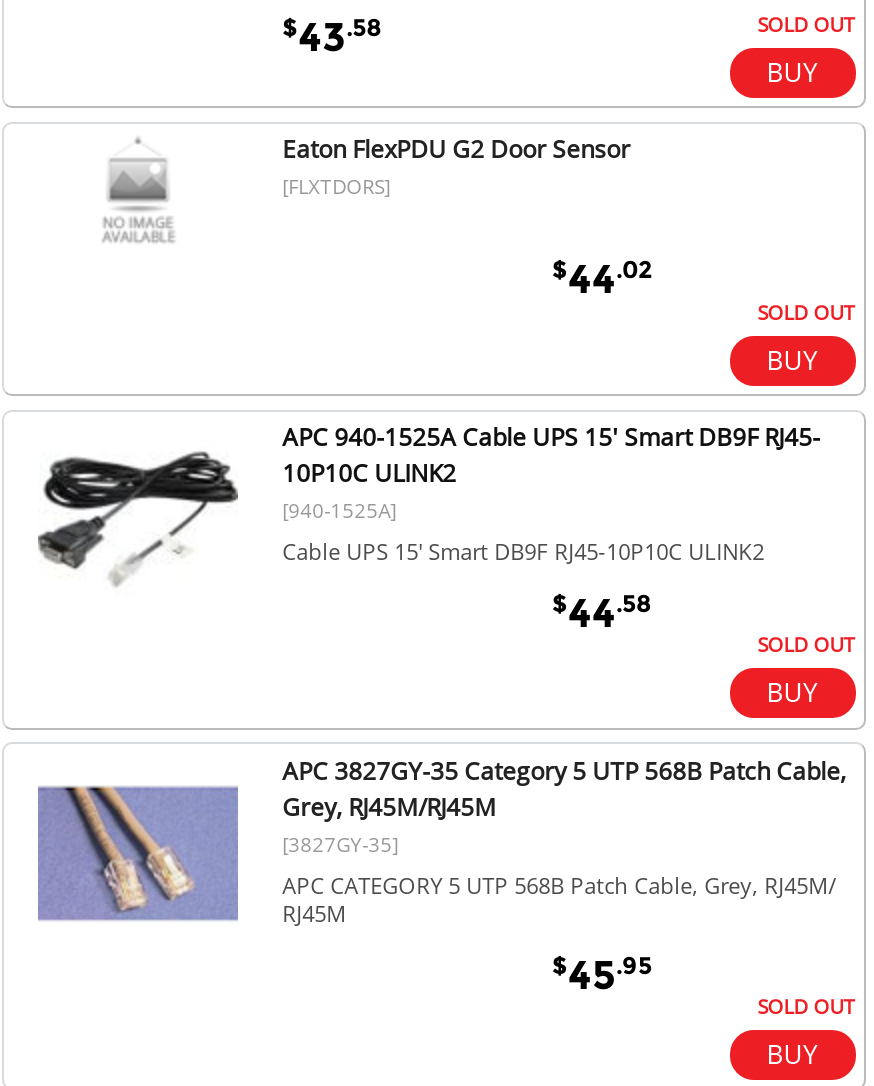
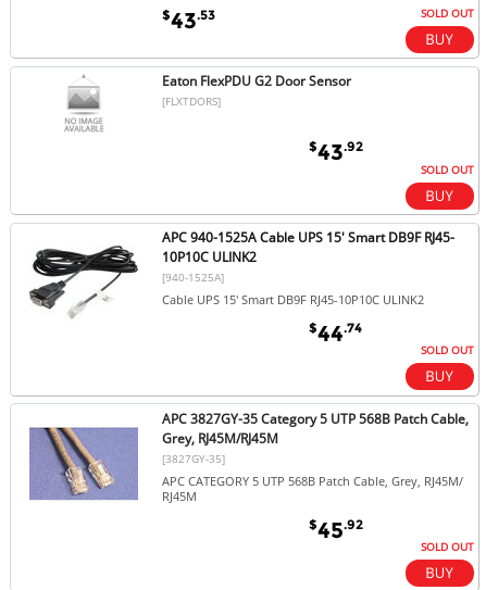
[282,12,382,62] $43.58 -> [162,7,215,33] $43.53
[552,254,652,304] $44.02 -> [309,138,363,165] $43.92
[552,588,652,637] $44.58 -> [309,319,362,346] $44.74
[552,949,652,998] $45.95 -> [309,516,363,542] $45.92

